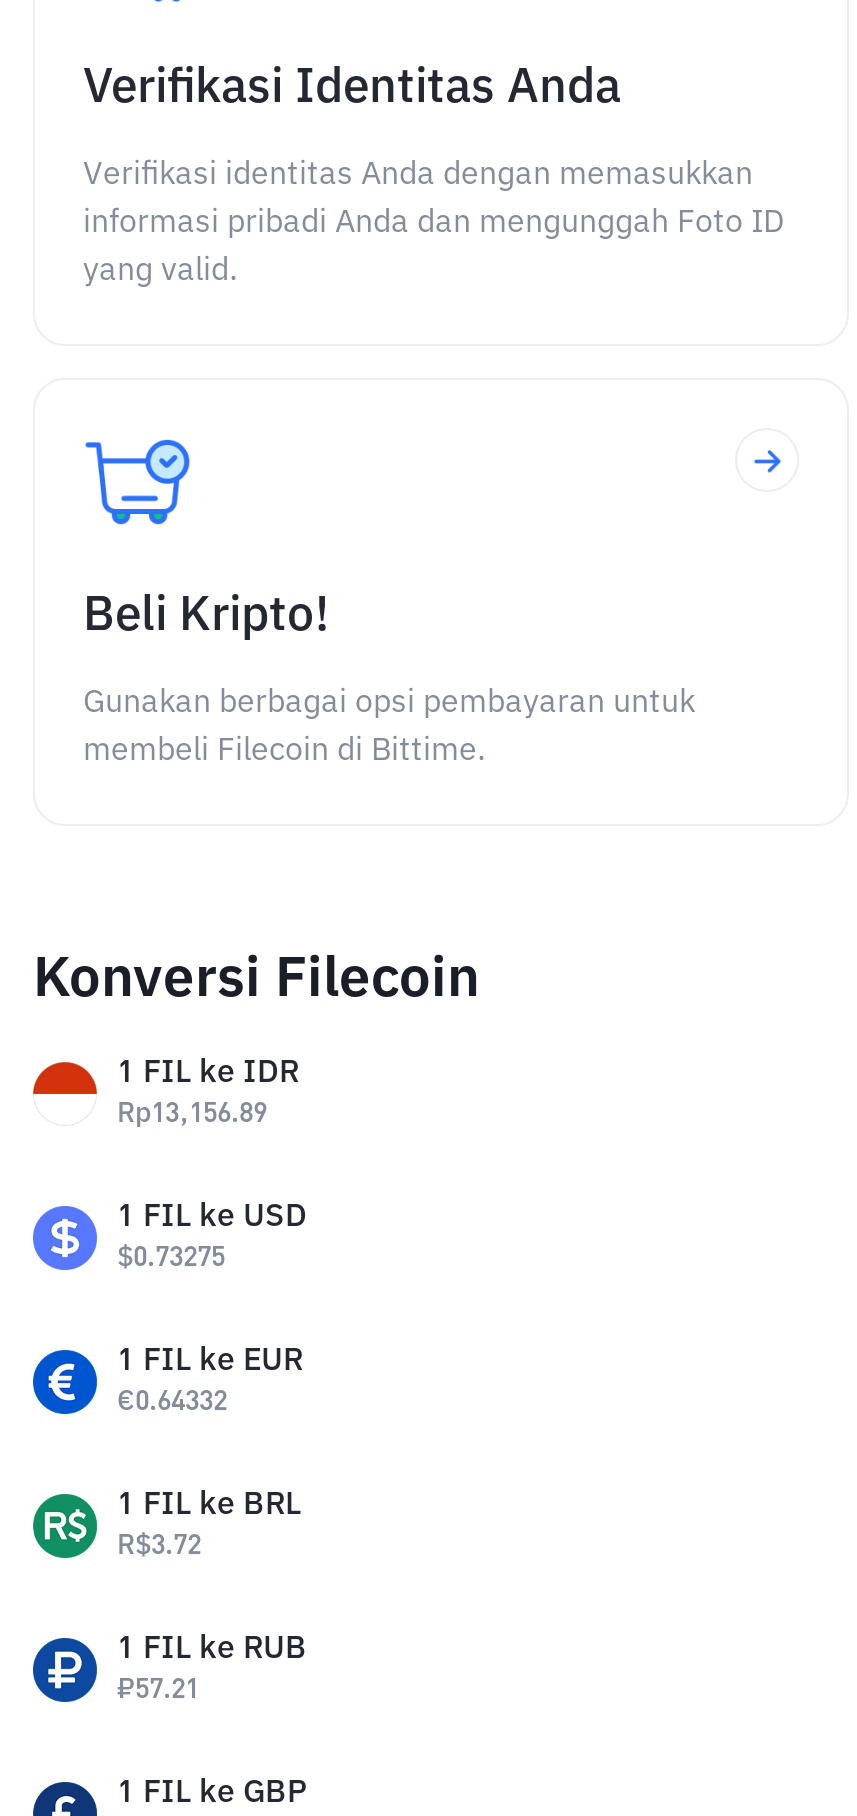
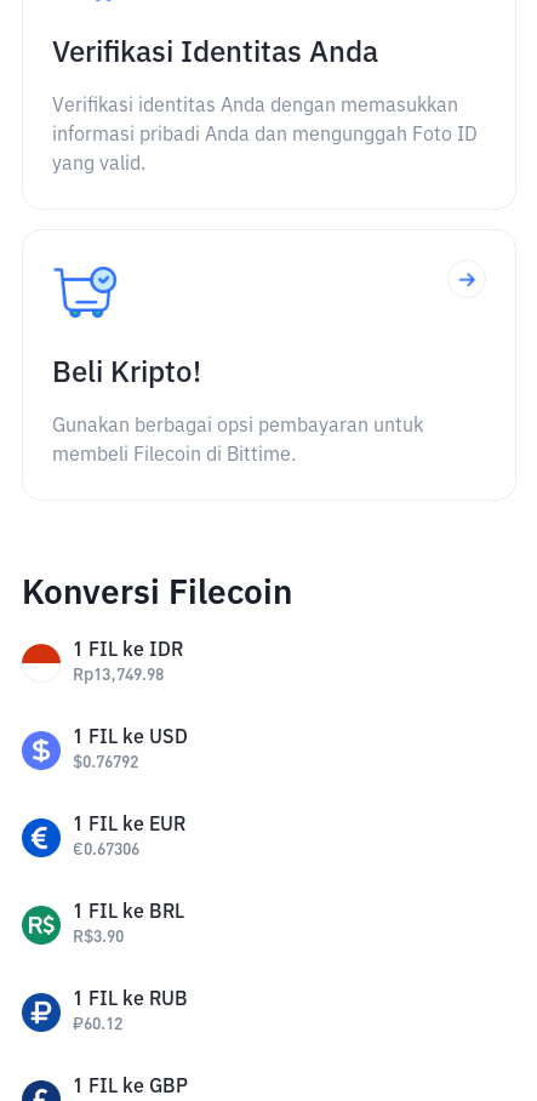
[117,1100,267,1128] Rp13,156.89 -> [73,667,164,684] Rp13,749.98
[117,1244,225,1272] $0.73275 -> [73,754,138,771] $0.76792
[117,1388,227,1416] €0.64332 -> [73,842,139,858] €0.67306
[117,1532,201,1560] R$3.72 -> [73,929,124,946] R$3.90
[117,1676,199,1704] ₽57.21 -> [73,1016,122,1033] ₽60.12

